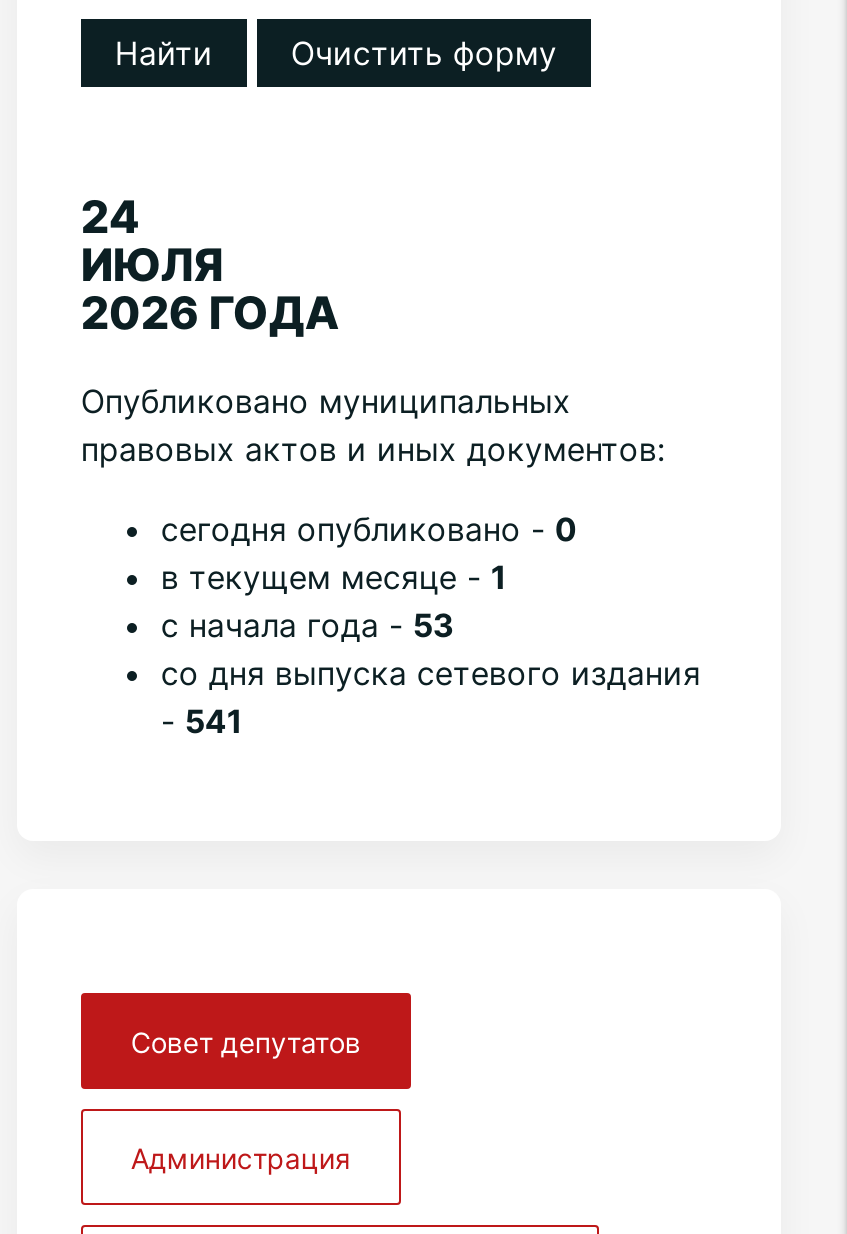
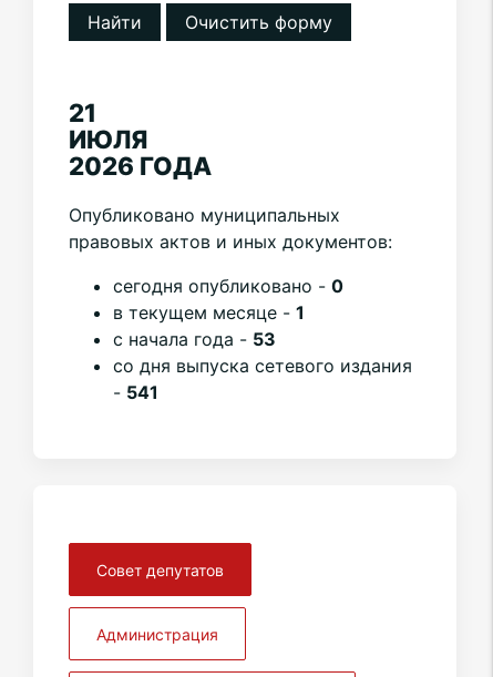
[81,189,139,243] 24 -> [69,98,96,128] 21

